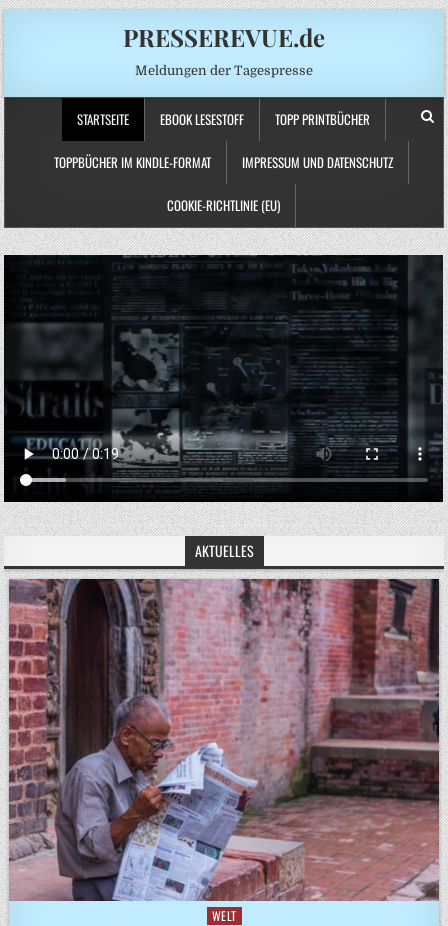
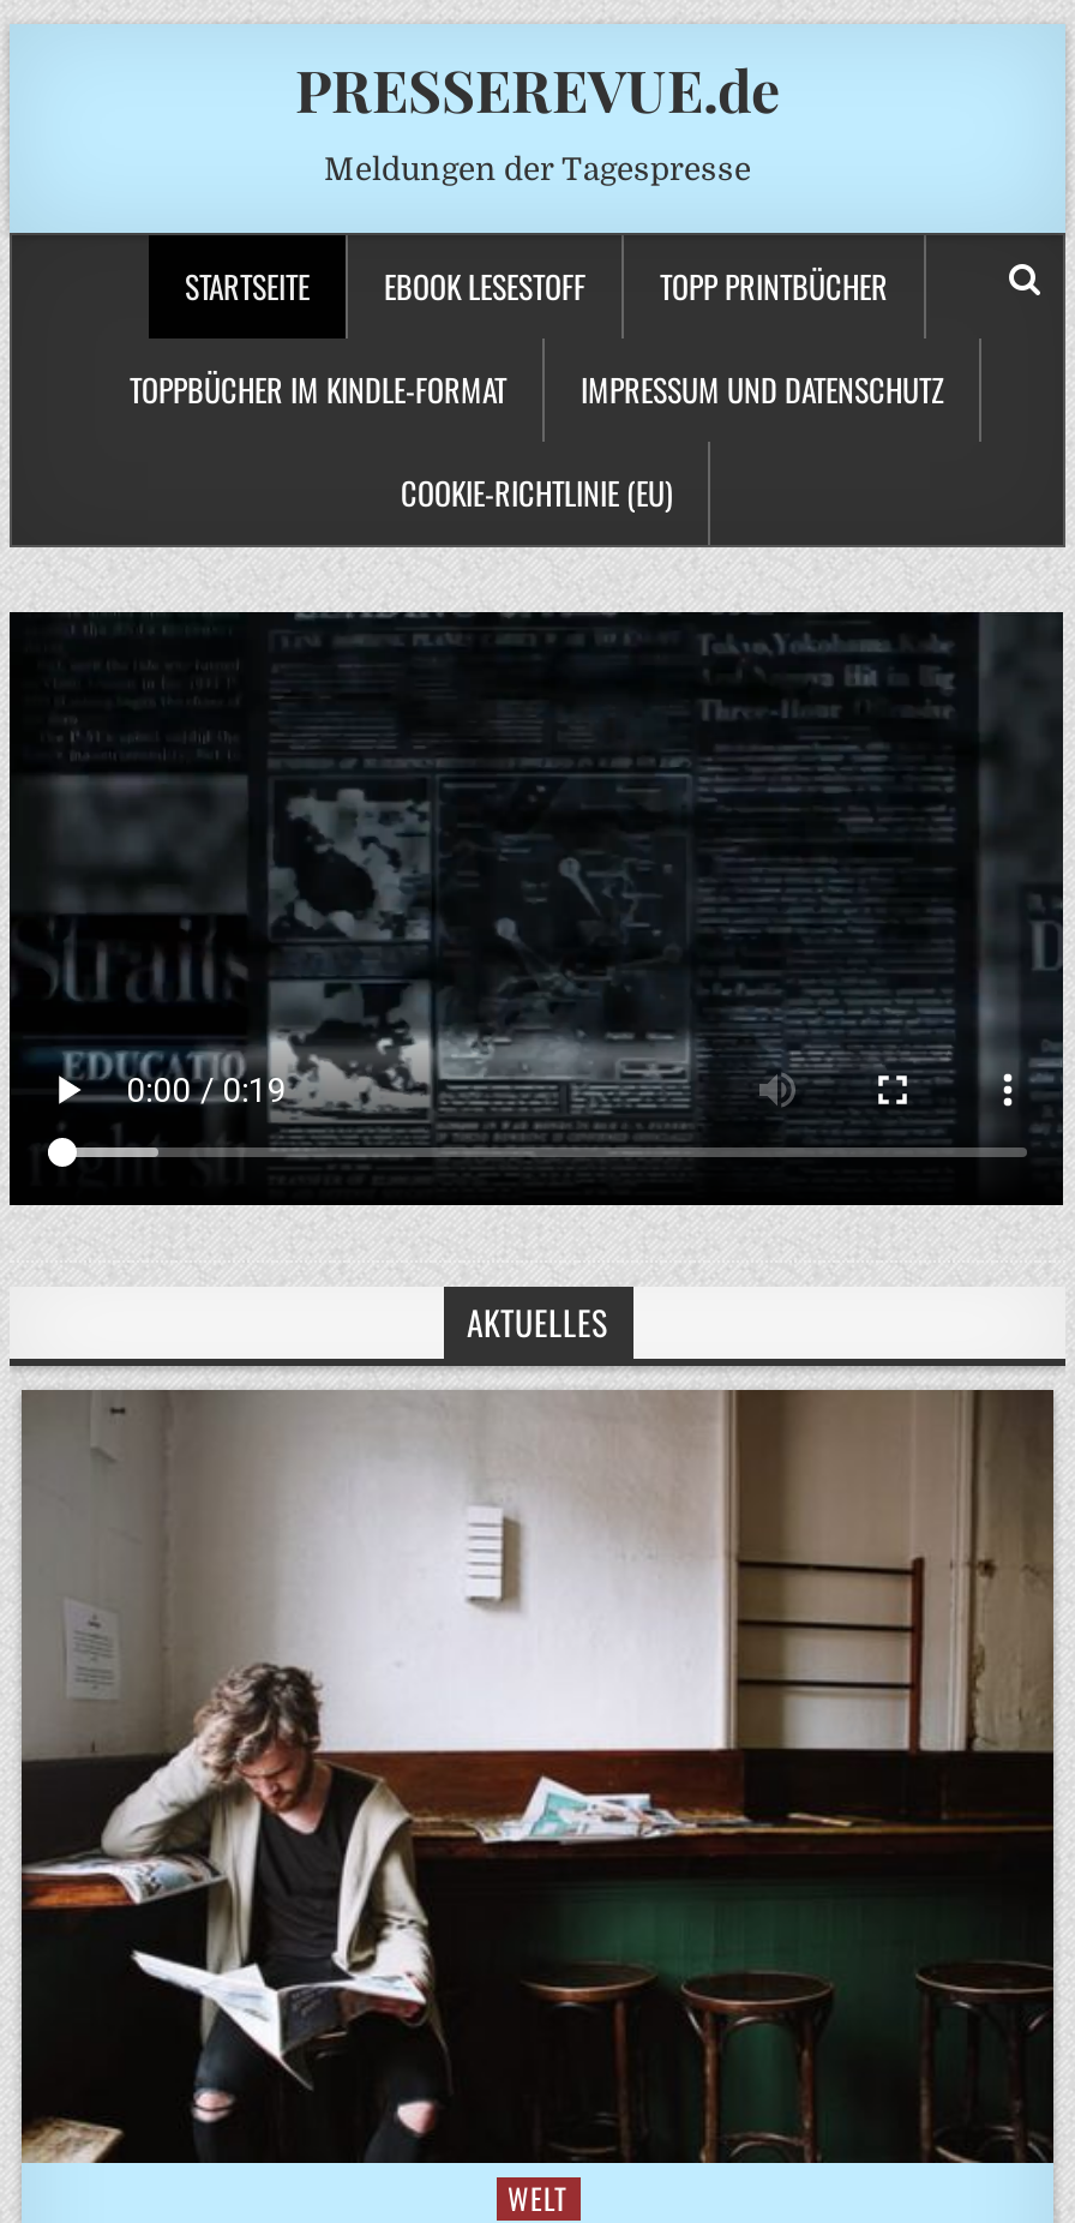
[8,579,439,902] [image] -> [19,1390,1056,2165] [image]

